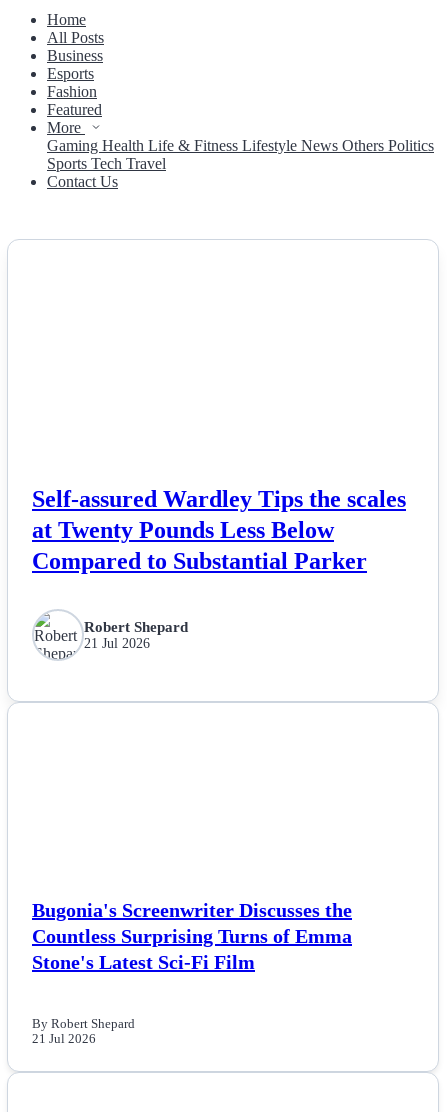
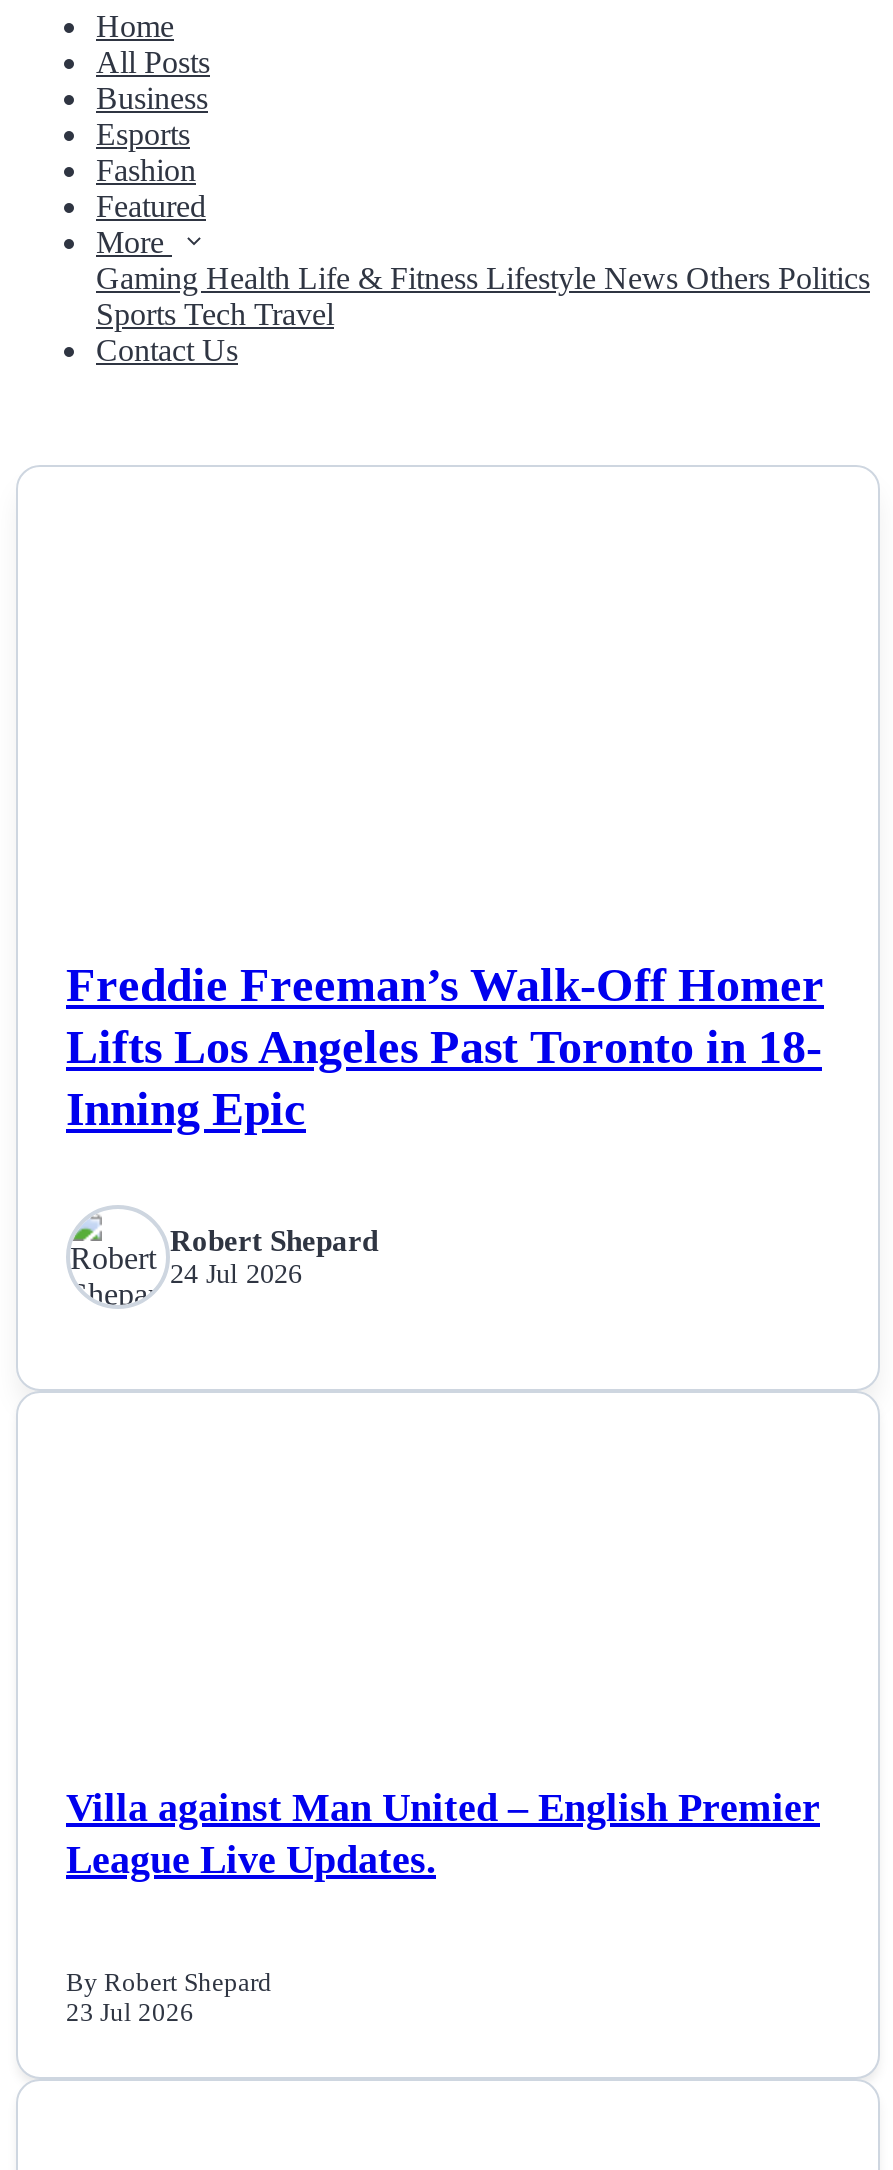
[32,486,406,574] Self-assured Wardley Tips the scales | at Twenty Pounds Less Below | Compared to Substantial Parker -> [66,959,824,1135] Freddie Freeman’s Walk-Off Homer | Lifts Los Angeles Past Toronto in 18- | Inning Epic
[84,636,150,651] 21 Jul 2026 -> [170,1259,302,1289] 24 Jul 2026
[32,899,352,973] Bugonia's Screenwriter Discusses the | Countless Surprising Turns of Emma | Stone's Latest Sci-Fi Film -> [66,1785,820,1881] Villa against Man United – English Premier | League Live Updates.
[32,1032,96,1046] 21 Jul 2026 -> [66,2000,194,2028] 23 Jul 2026

